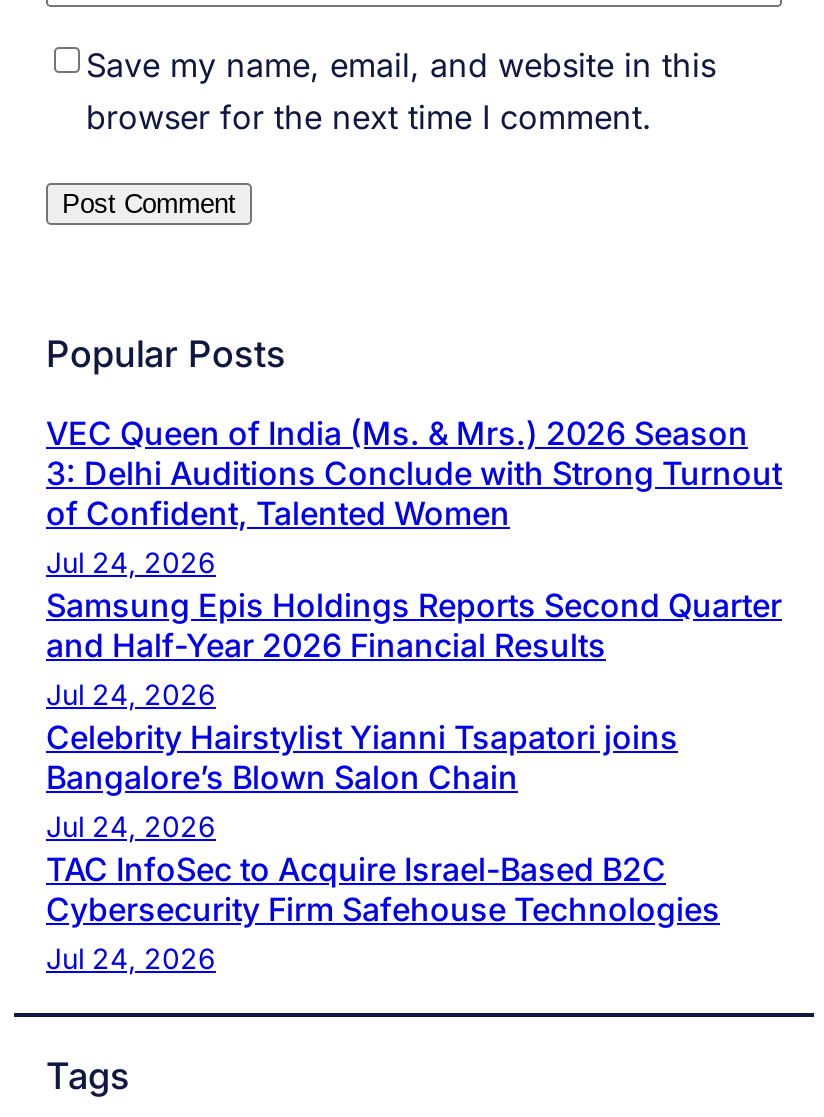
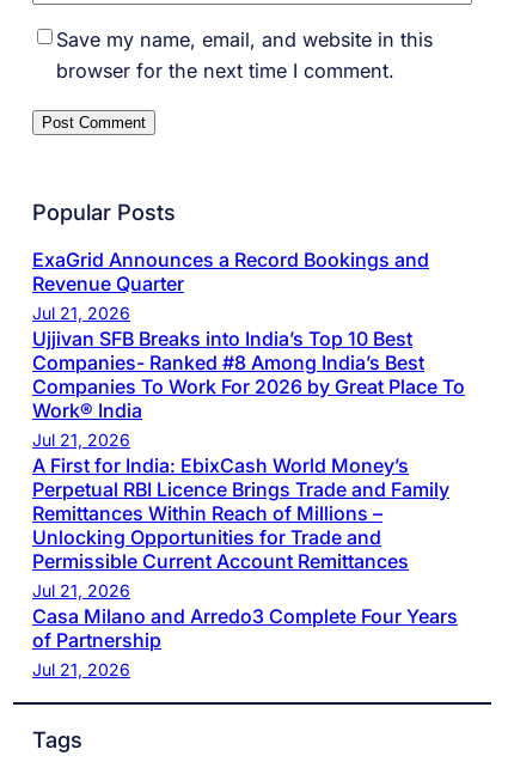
[46,413,782,975] VEC Queen of India (Ms. & Mrs.) 2026 Season | 3: Delhi Auditions Conclude with Strong Turnout | of Confident, Talented Women | Jul 24, 2026 | Samsung Epis Holdings Reports Second Quarter | and Half-Year 2026 Financial Results | Jul 24, 2026 | Celebrity Hairstylist Yianni Tsapatori joins | Bangalore’s Blown Salon Chain | Jul 24, 2026 | TAC InfoSec to Acquire Israel-Based B2C | Cybersecurity Firm Safehouse Technologies | Jul 24, 2026 -> [32,247,465,679] ExaGrid Announces a Record Bookings and | Revenue Quarter | Jul 21, 2026 | Ujjivan SFB Breaks into India’s Top 10 Best | Companies- Ranked #8 Among India’s Best | Companies To Work For 2026 by Great Place To | Work® India | Jul 21, 2026 | A First for India: EbixCash World Money’s | Perpetual RBI Licence Brings Trade and Family | Remittances Within Reach of Millions – | Unlocking Opportunities for Trade and | Permissible Current Account Remittances | Jul 21, 2026 | Casa Milano and Arredo3 Complete Four Years | of Partnership | Jul 21, 2026

